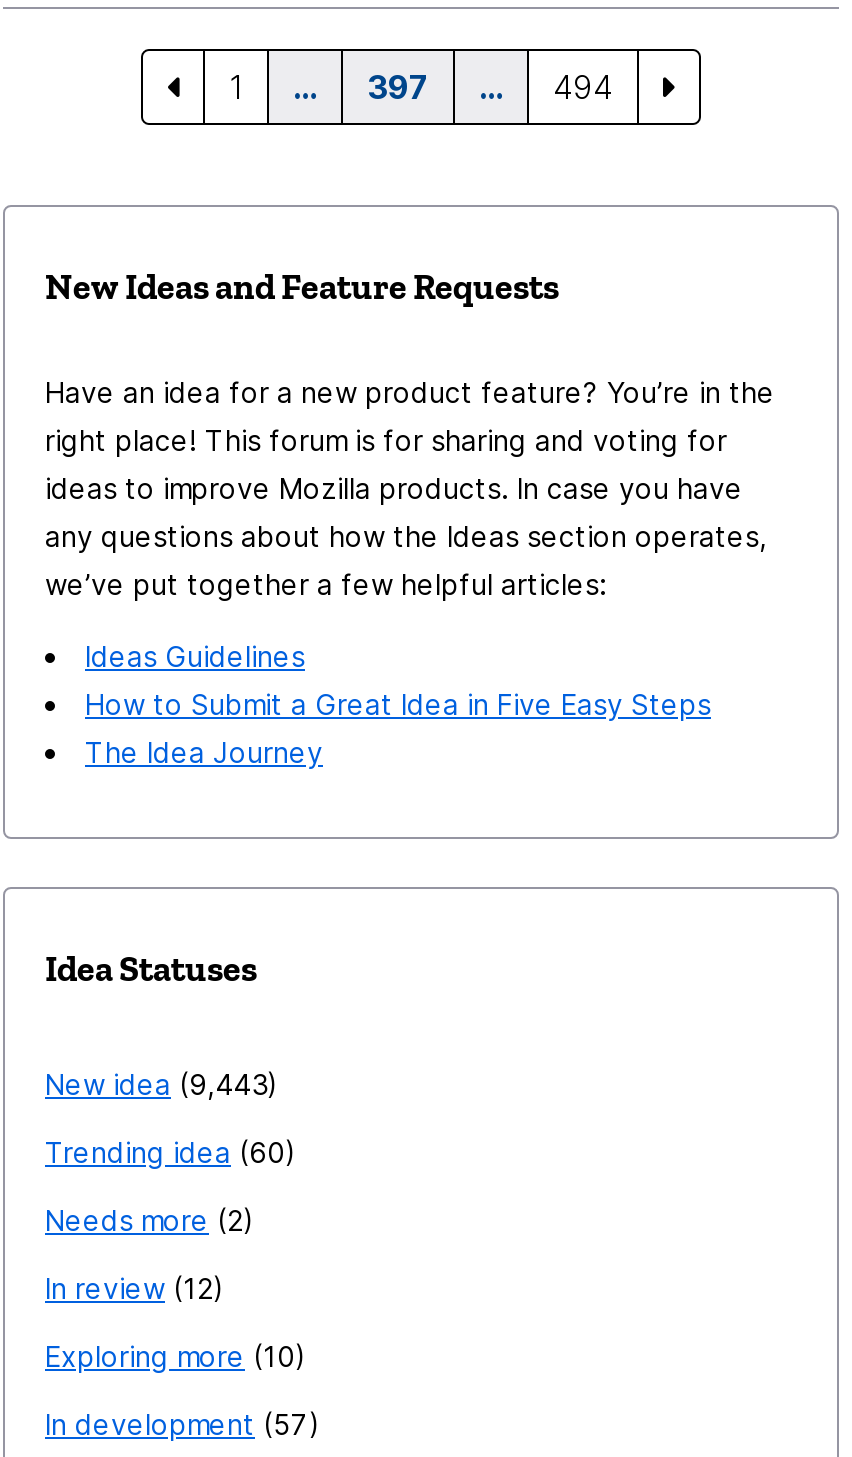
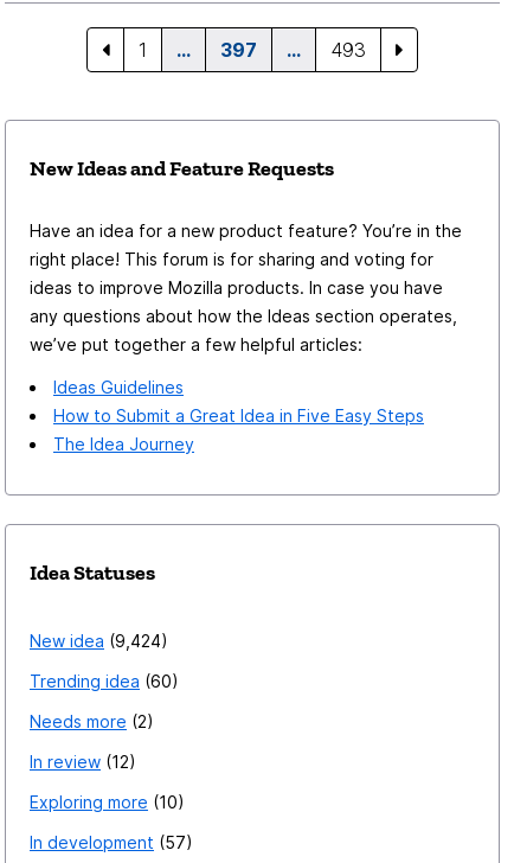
[553,67,613,107] 494 -> [330,38,366,62] 493
[45,1067,267,1101] New idea 9,443 -> [30,631,161,651] New idea 9,424

